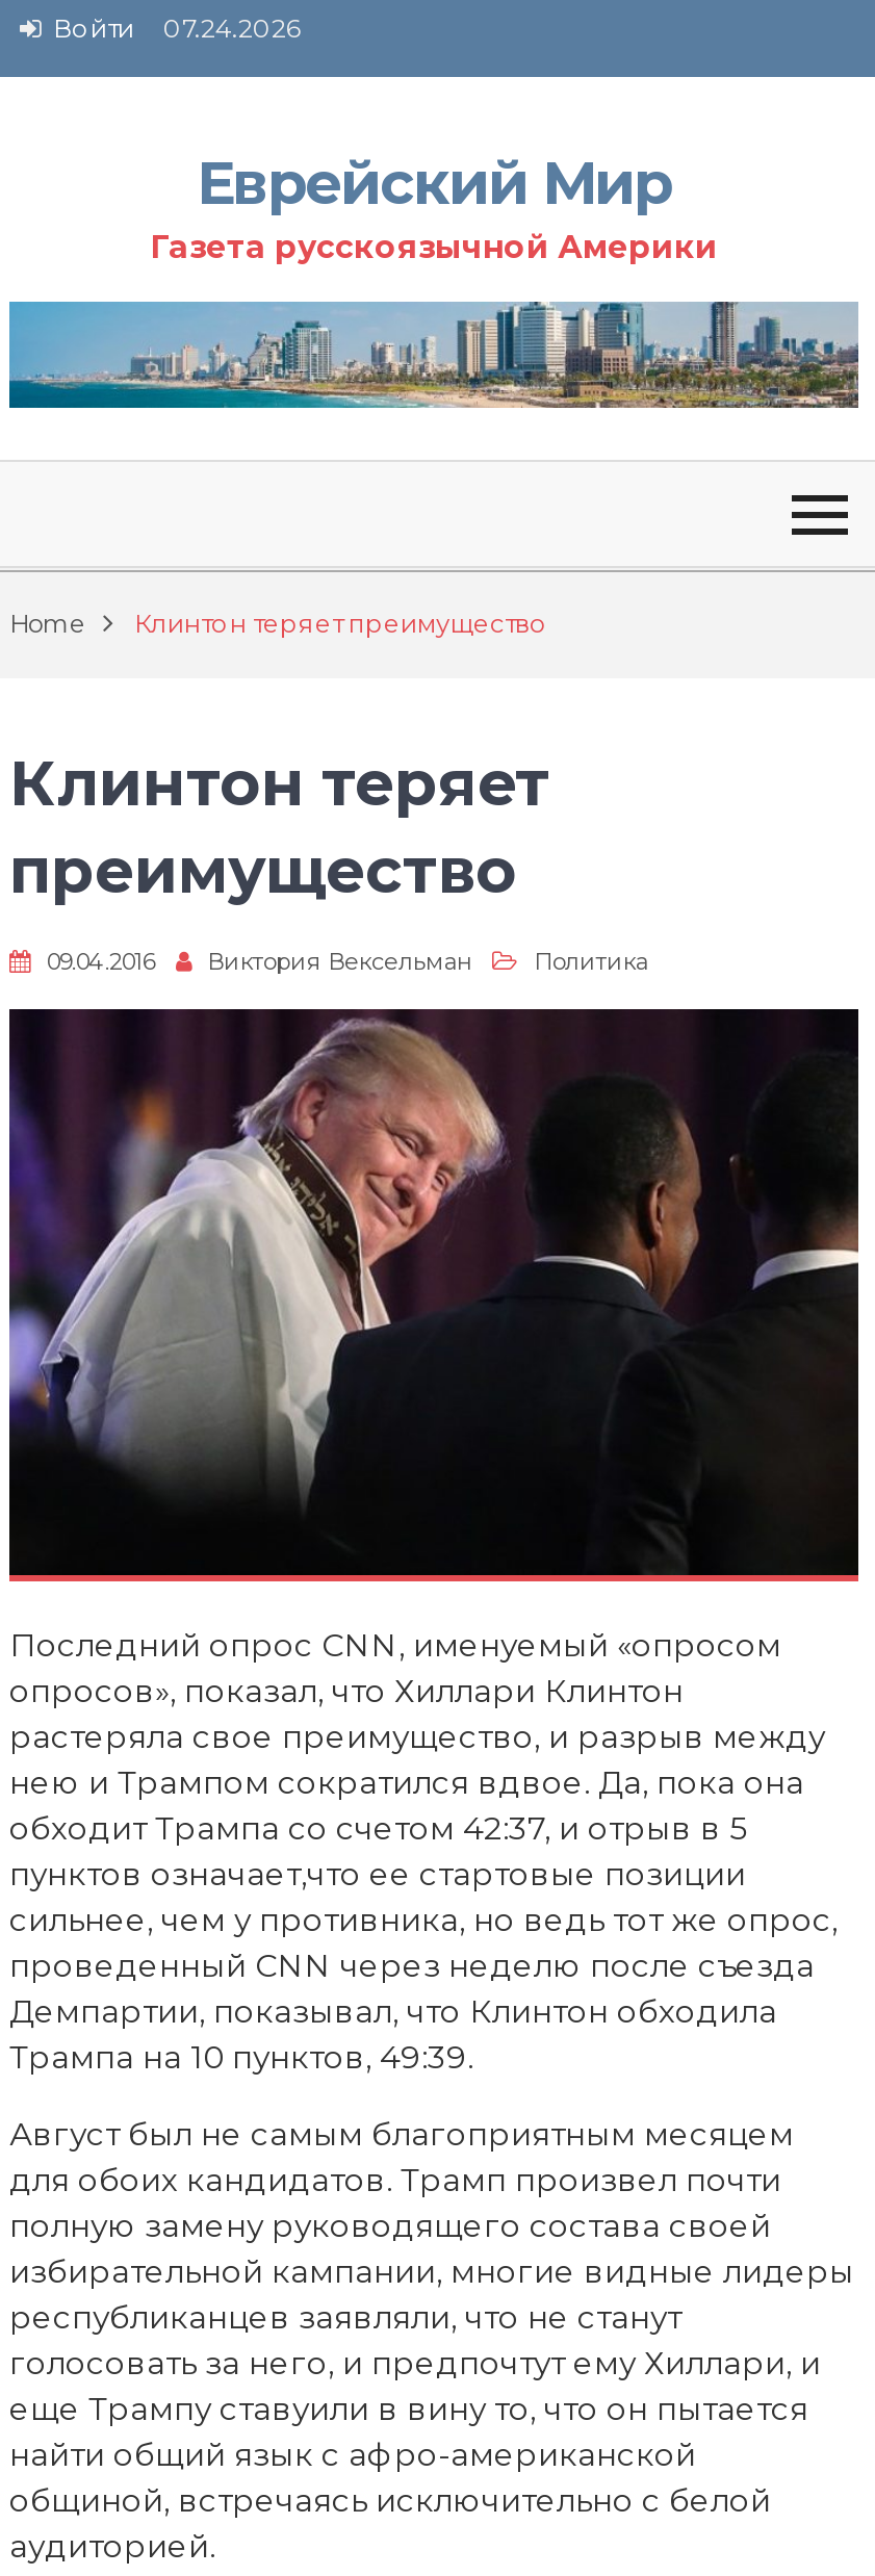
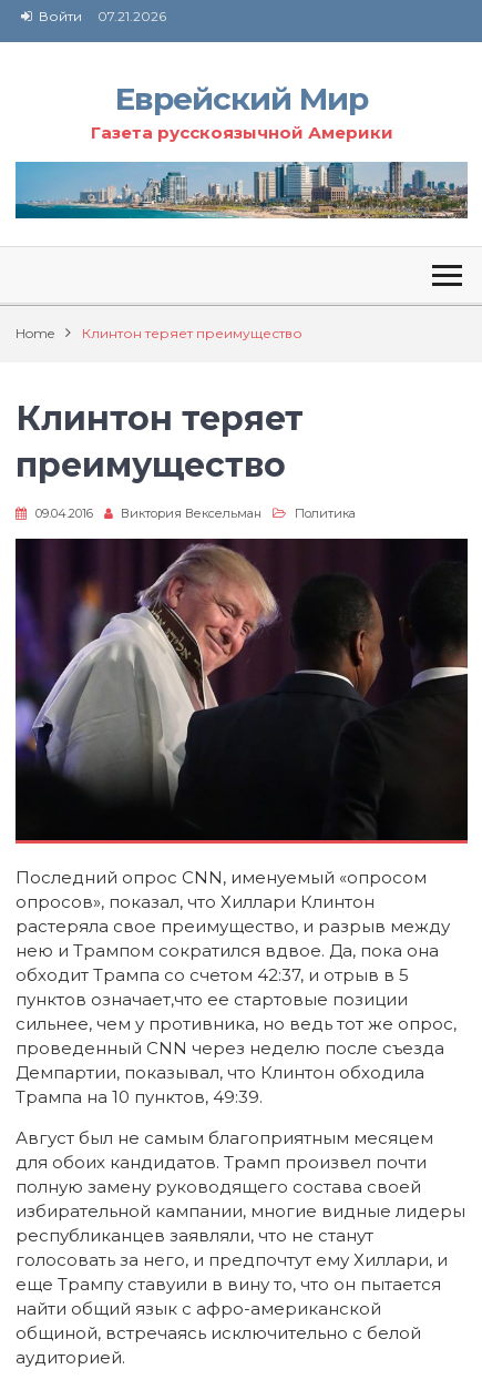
[53,12,301,44] Войти 07.24.2026 -> [39,8,166,24] Войти 07.21.2026

